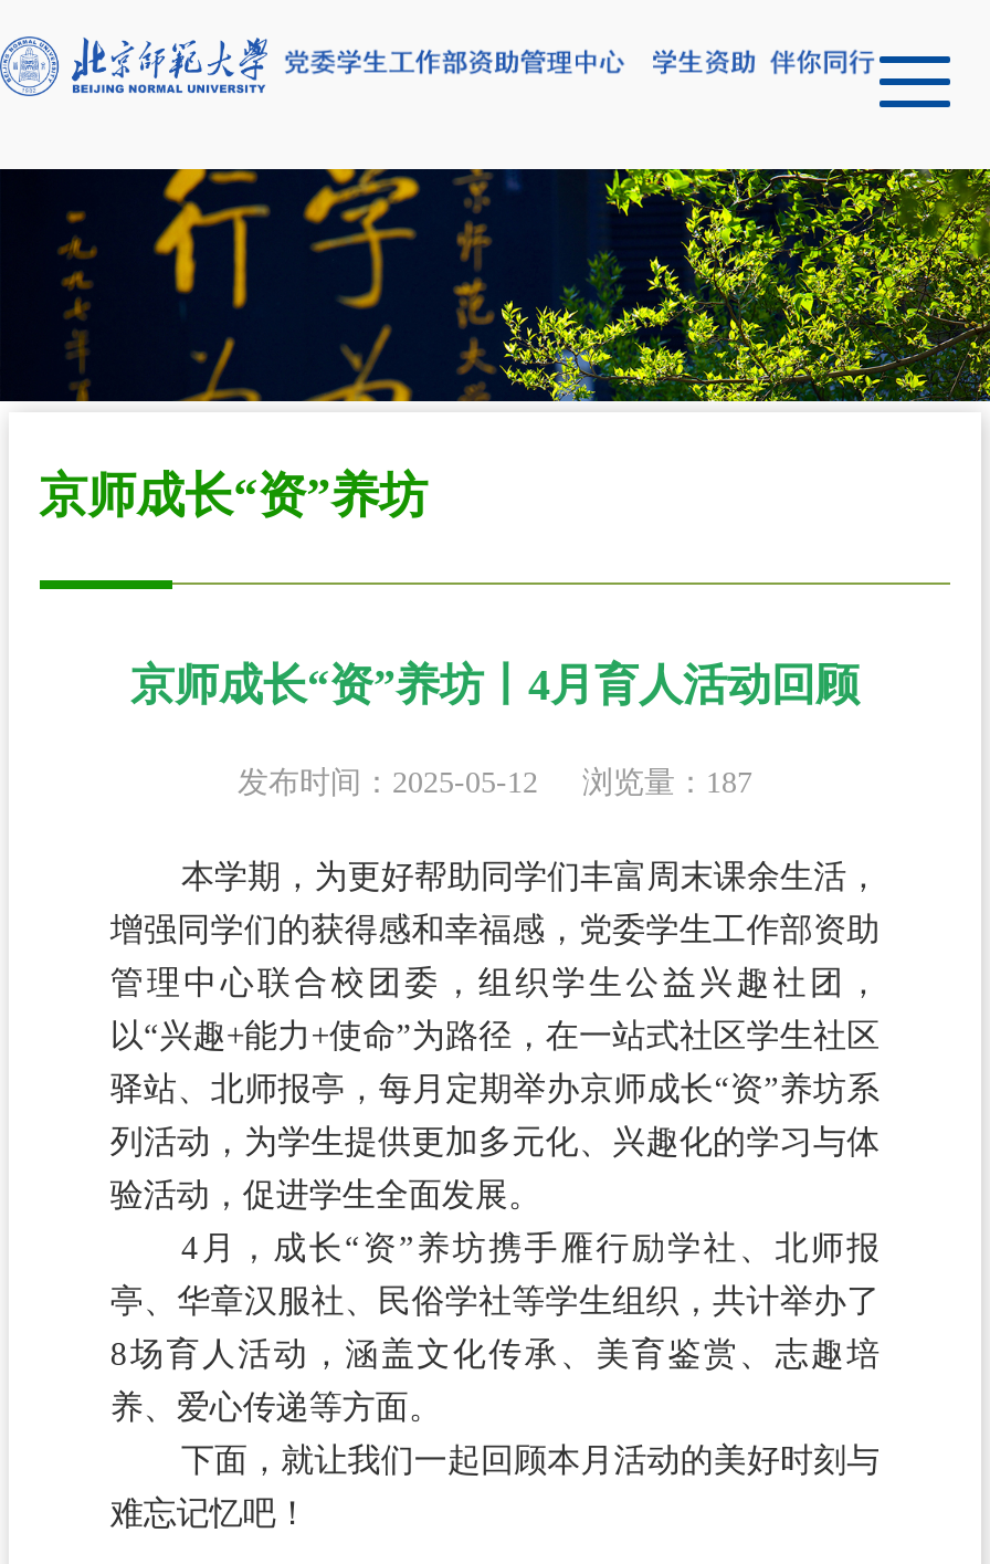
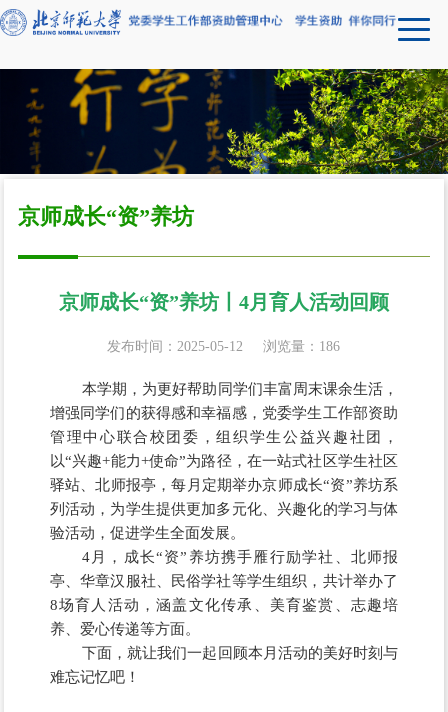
[238,766,752,799] 发布时间：2025-05-12 浏览量：187 -> [107,339,340,354] 发布时间：2025-05-12 浏览量：186

